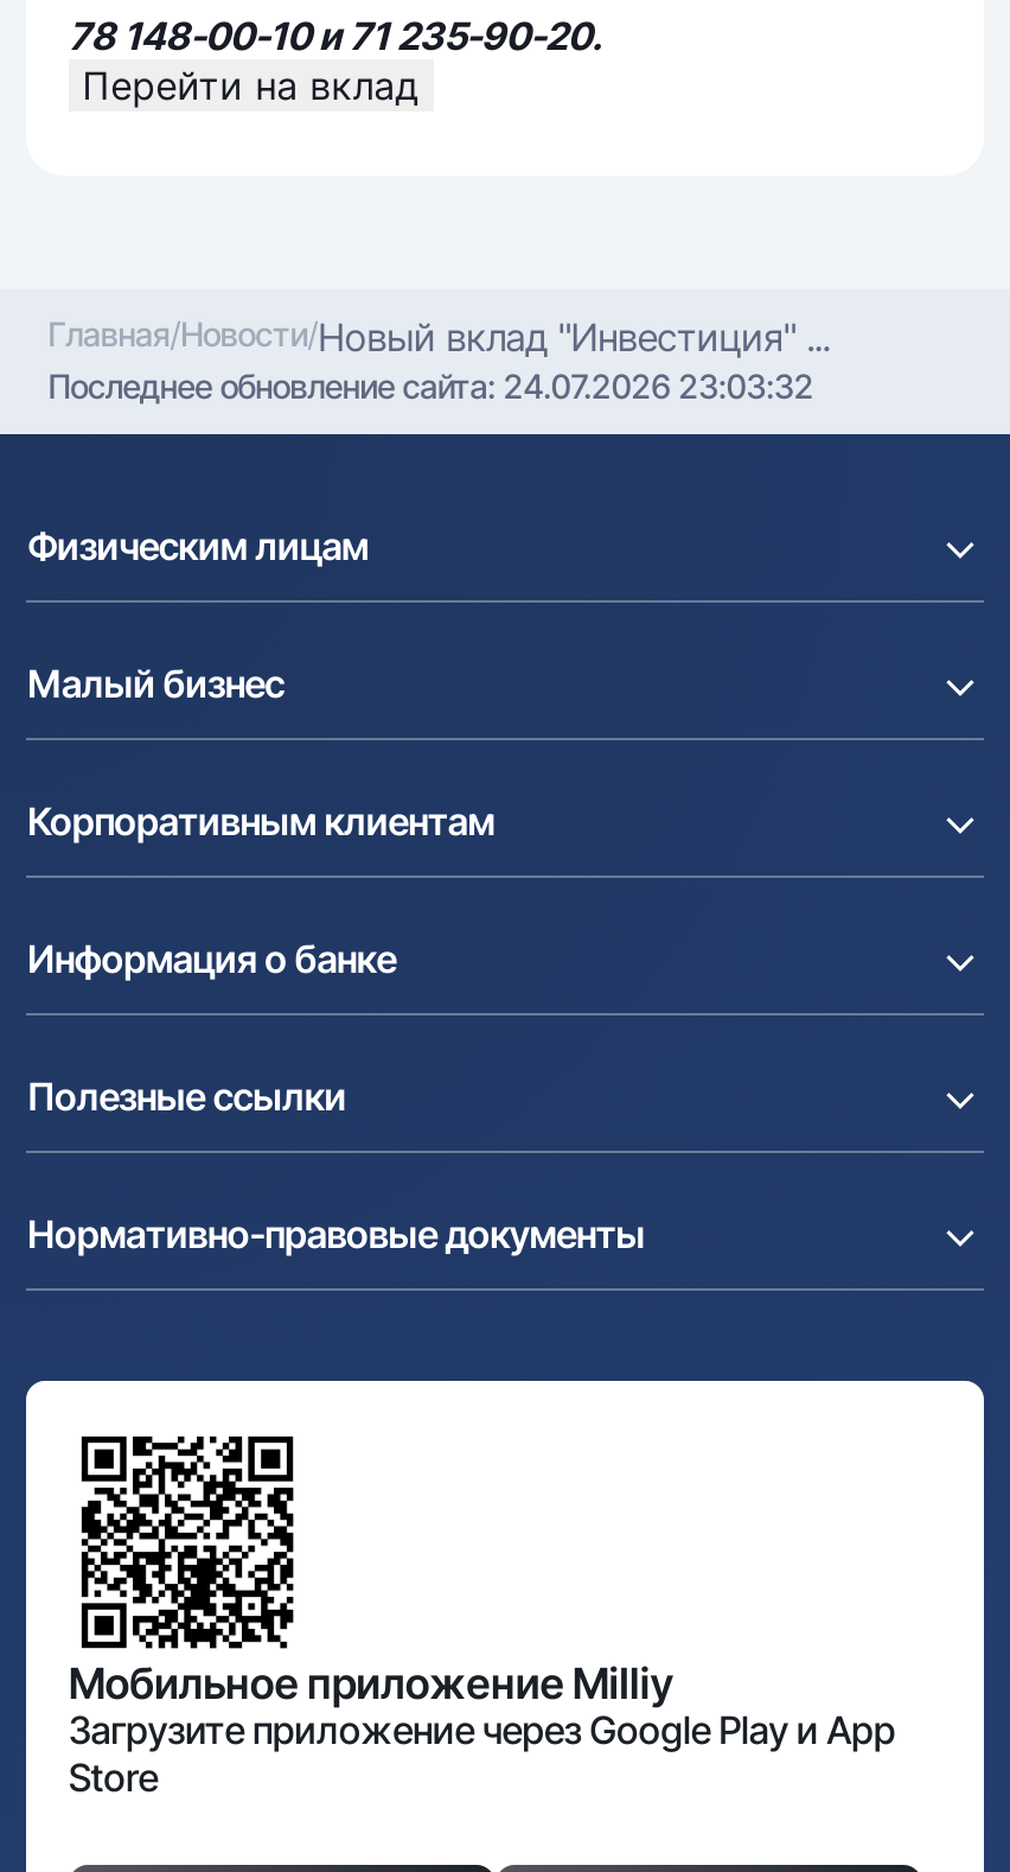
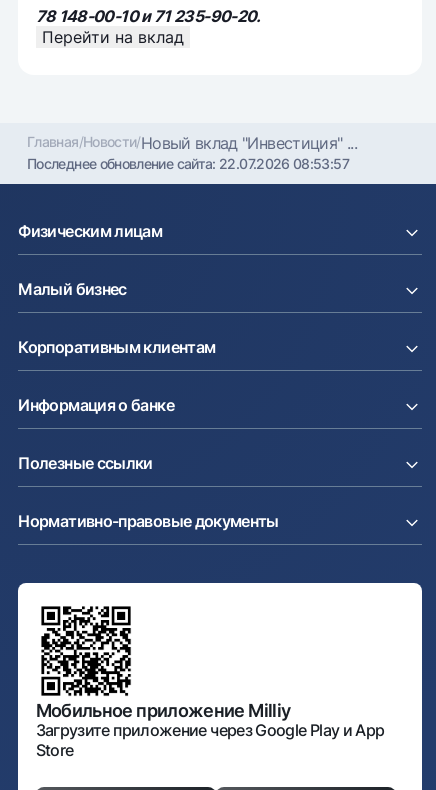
[47,365,813,405] Последнее обновление сайта: 24.07.2026 23:03:32 -> [27,155,349,172] Последнее обновление сайта: 22.07.2026 08:53:57

